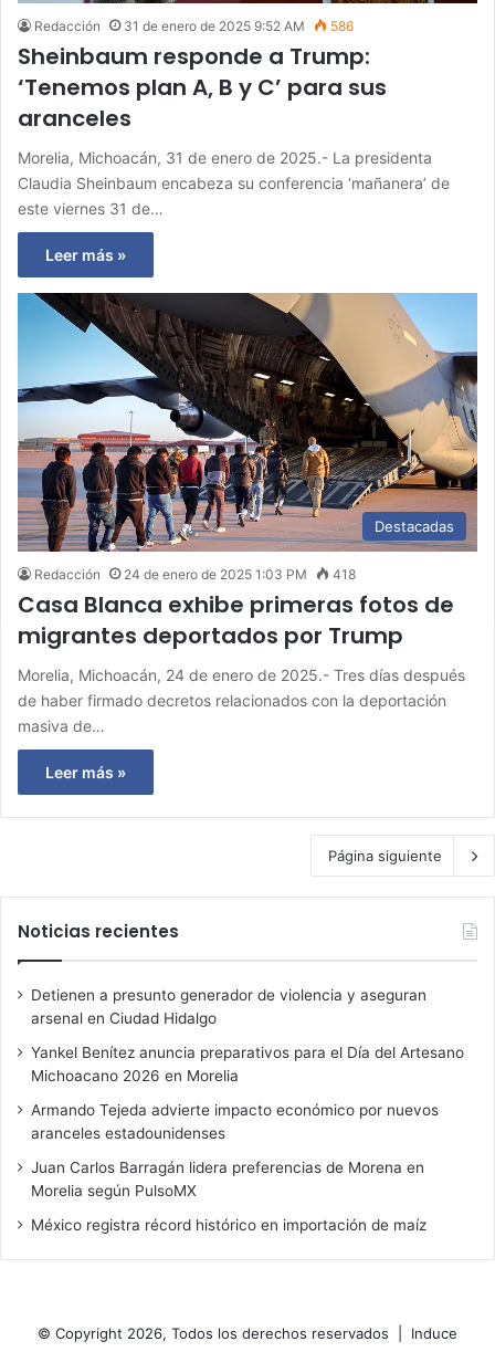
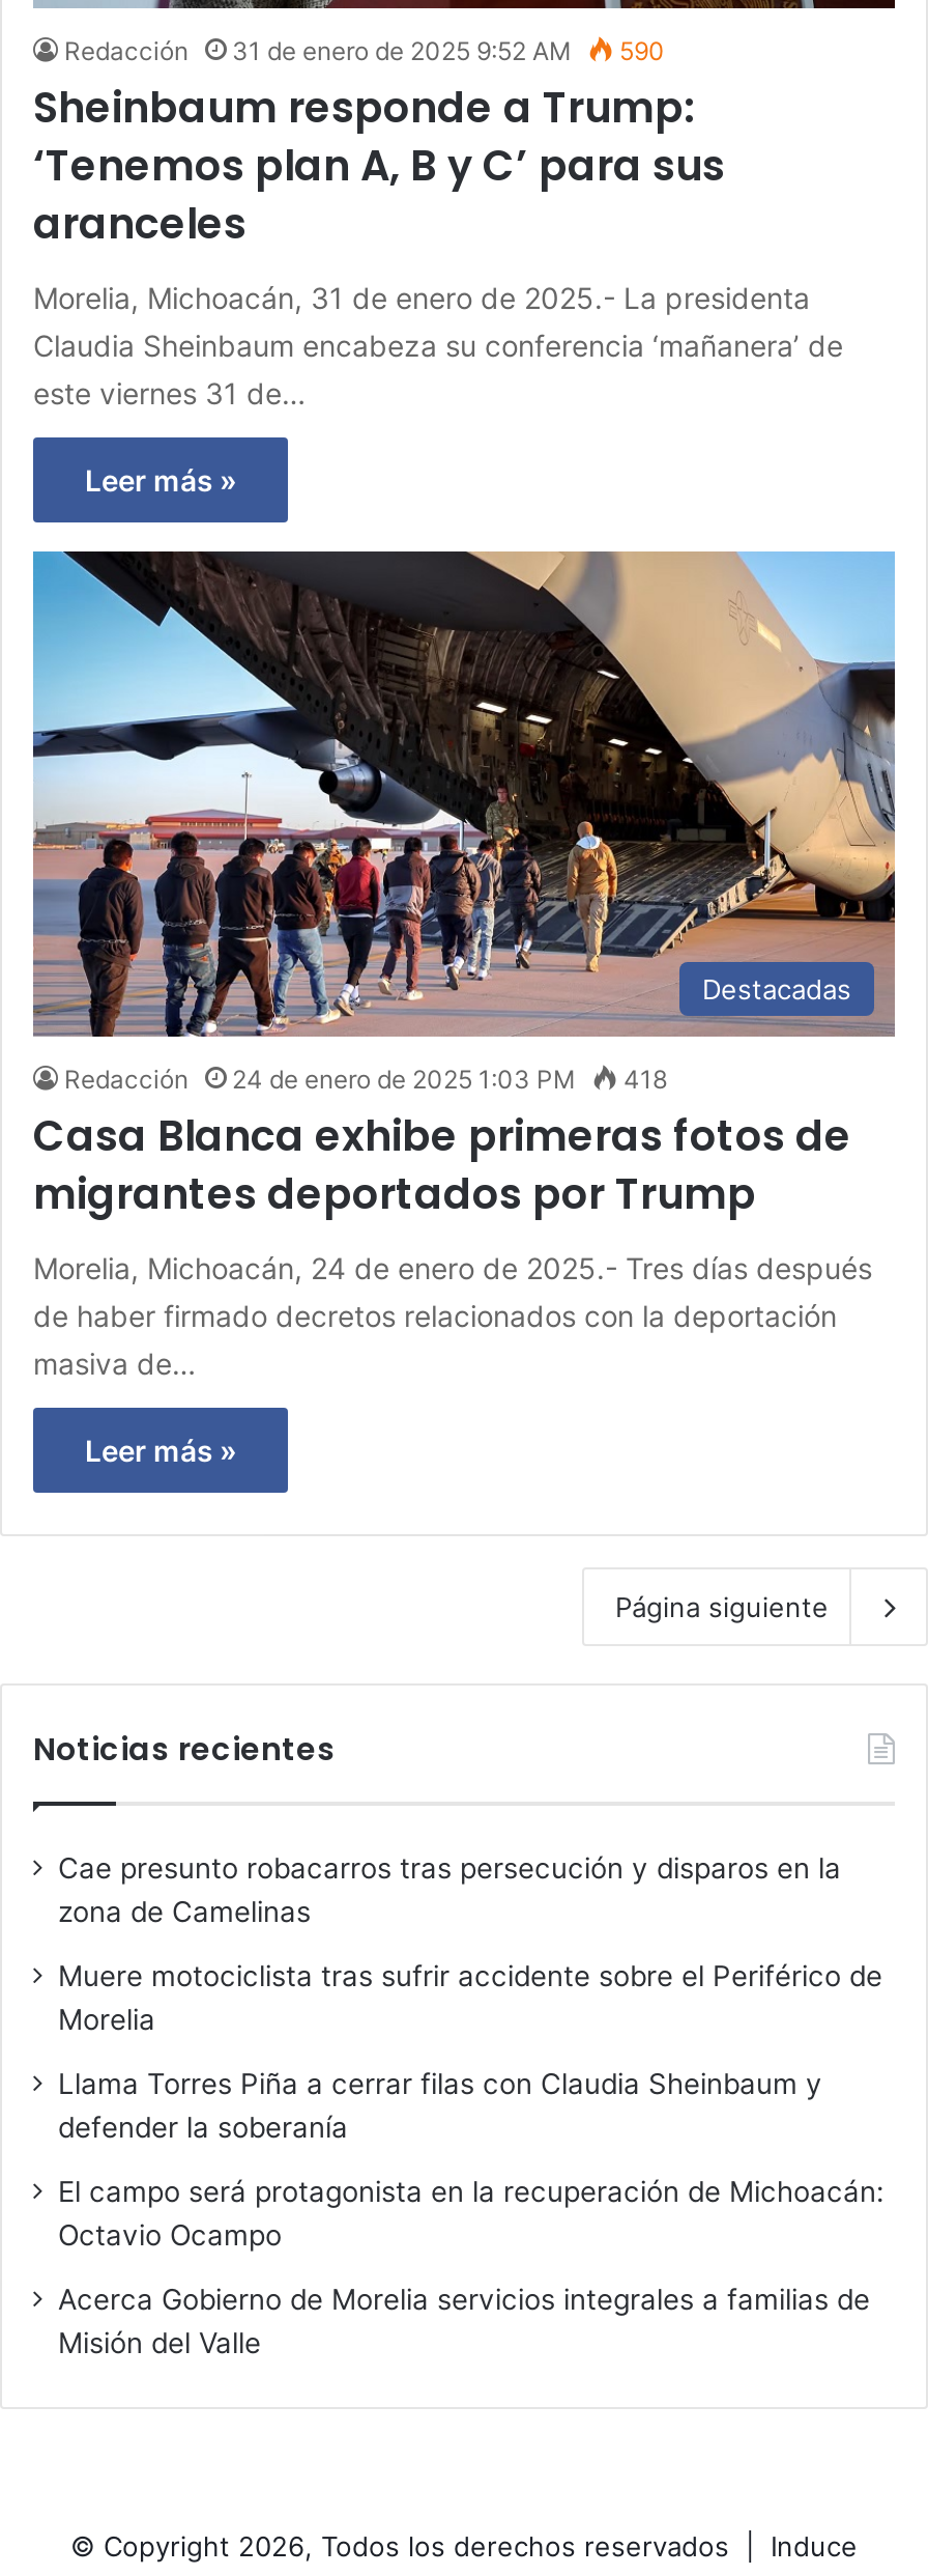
[34,18,354,35] Redacción 31 de enero de 2025 9:52 AM 586 -> [64,34,665,65] Redacción 31 de enero de 2025 9:52 AM 590
[31,987,426,1028] Detienen a presunto generador de violencia y aseguran | arsenal en Ciudad Hidalgo -> [58,1850,841,1927] Cae presunto robacarros tras persecución y disparos en la | zona de Camelinas
[31,1044,464,1085] Yankel Benítez anuncia preparativos para el Día del Artesano | Michoacano 2026 en Morelia -> [58,1958,882,2035] Muere motociclista tras sufrir accidente sobre el Periférico de | Morelia
[31,1102,439,1143] Armando Tejeda advierte impacto económico por nuevos | aranceles estadounidenses -> [58,2066,822,2143] Llama Torres Piña a cerrar filas con Claudia Sheinbaum y | defender la soberanía
[31,1159,424,1200] Juan Carlos Barragán lidera preferencias de Morena en | Morelia según PulsoMX -> [58,2174,885,2251] El campo será protagonista en la recuperación de Michoacán: | Octavio Ocampo
[31,1217,426,1234] México registra récord histórico en importación de maíz -> [58,2282,870,2358] Acerca Gobierno de Morelia servicios integrales a familias de | Misión del Valle

